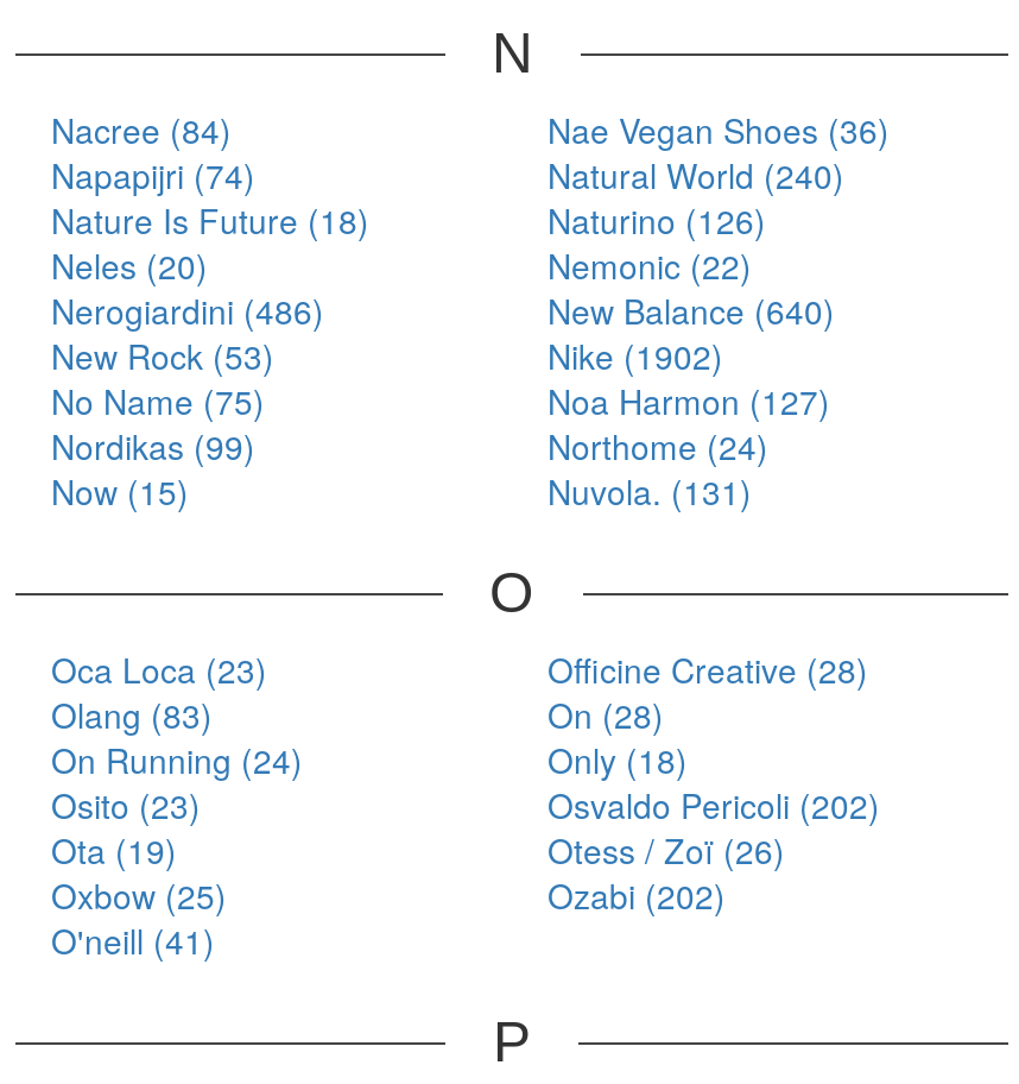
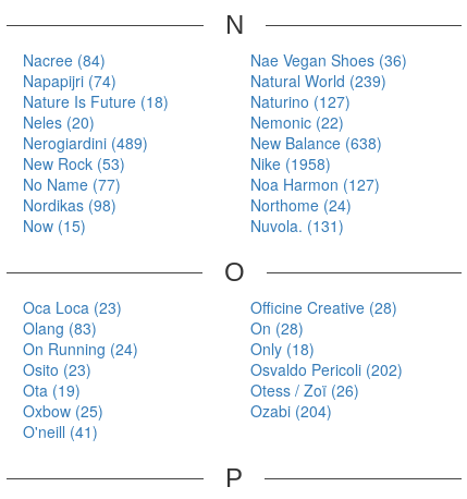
[548,151,844,198] Natural World (240) -> [250,70,386,92] Natural World (239)
[548,196,766,244] Naturino (126) -> [250,90,351,112] Naturino (127)
[51,286,324,334] Nerogiardini (486) -> [23,132,148,154] Nerogiardini (489)
[548,286,835,334] New Balance (640) -> [250,132,382,154] New Balance (638)
[548,332,723,379] Nike (1902) -> [250,153,331,174] Nike (1958)
[51,377,265,424] No Name (75) -> [23,173,121,195] No Name (77)
[51,422,255,469] Nordikas (99) -> [23,194,116,216] Nordikas (98)
[548,871,726,919] Ozabi (202) -> [250,400,332,422] Ozabi (204)

